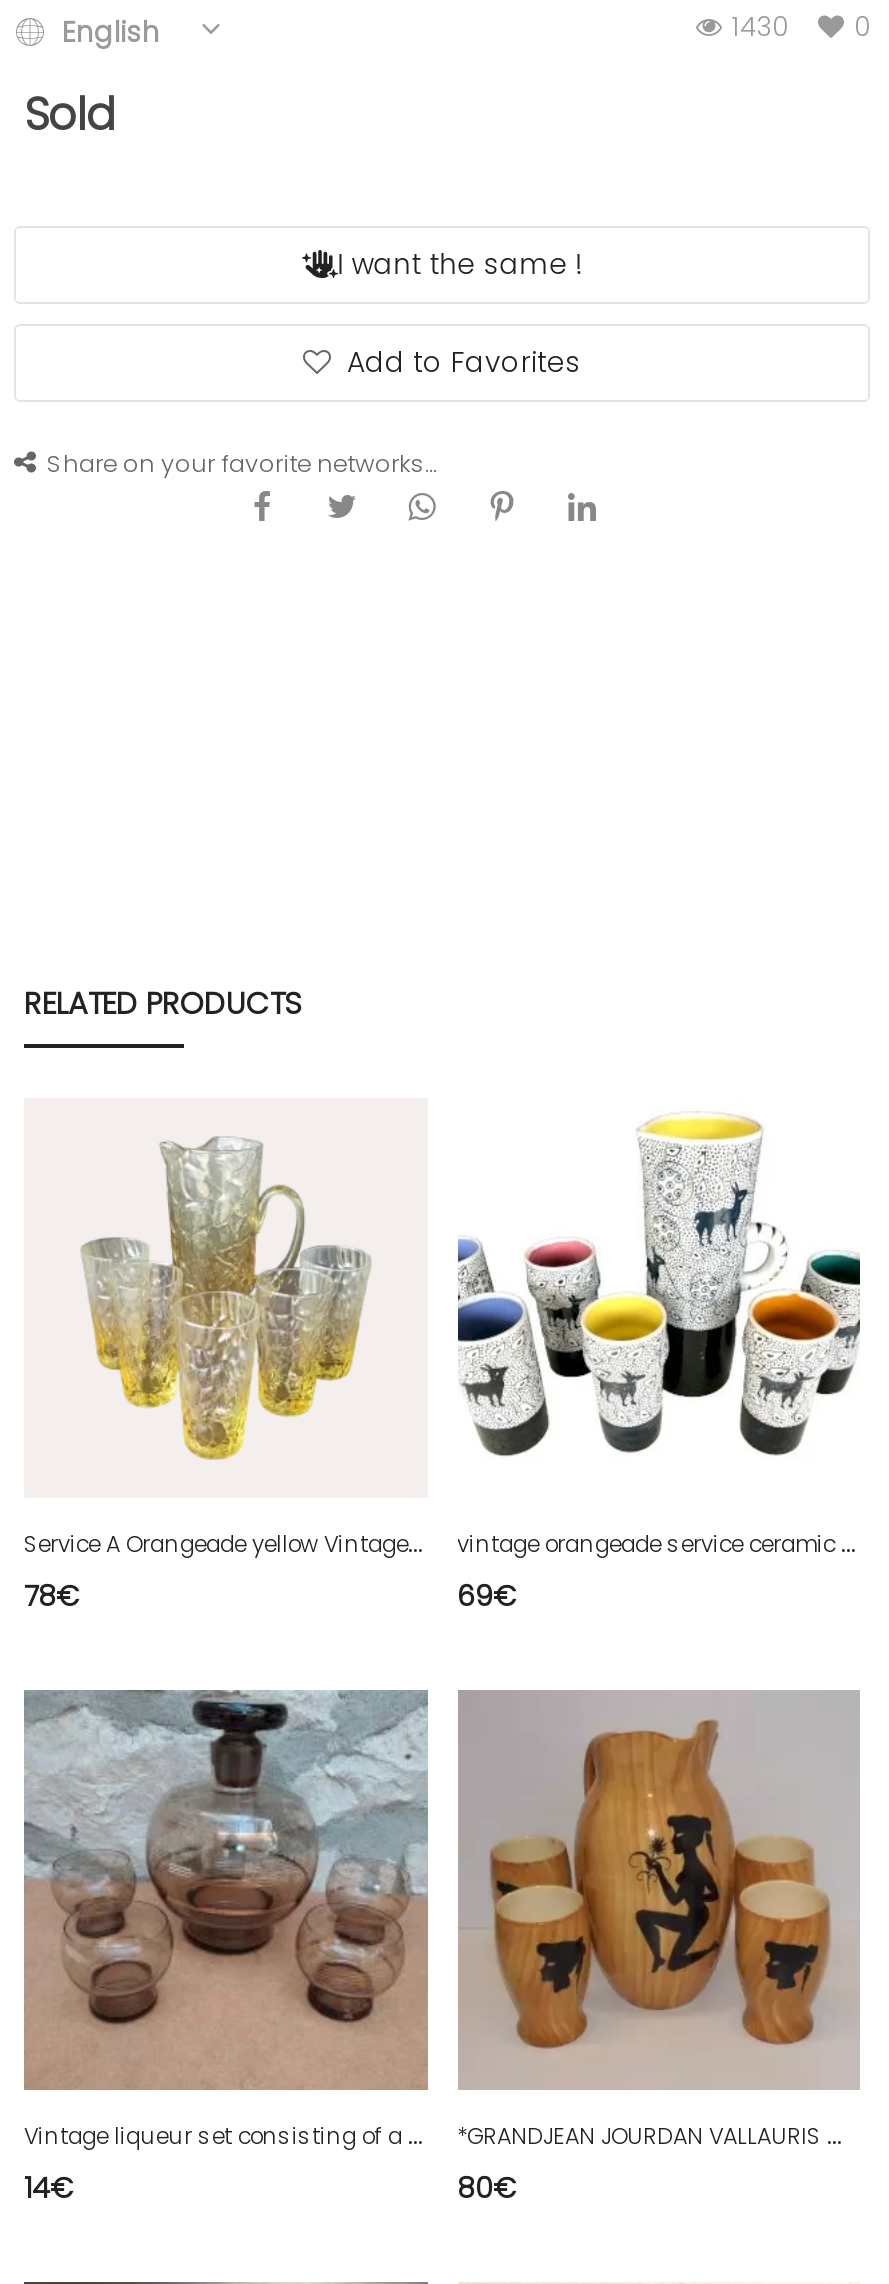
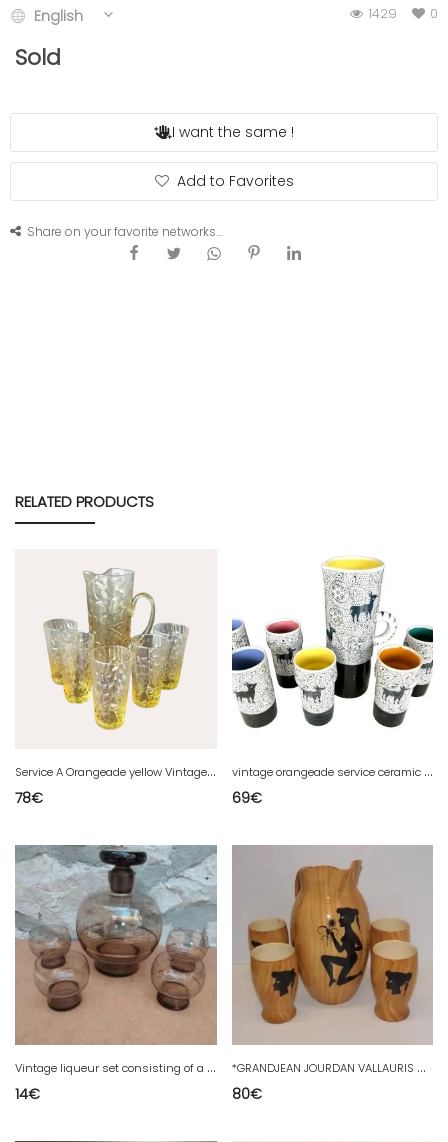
[732,8,870,46] 1430 0 -> [368,4,438,23] 1429 0

